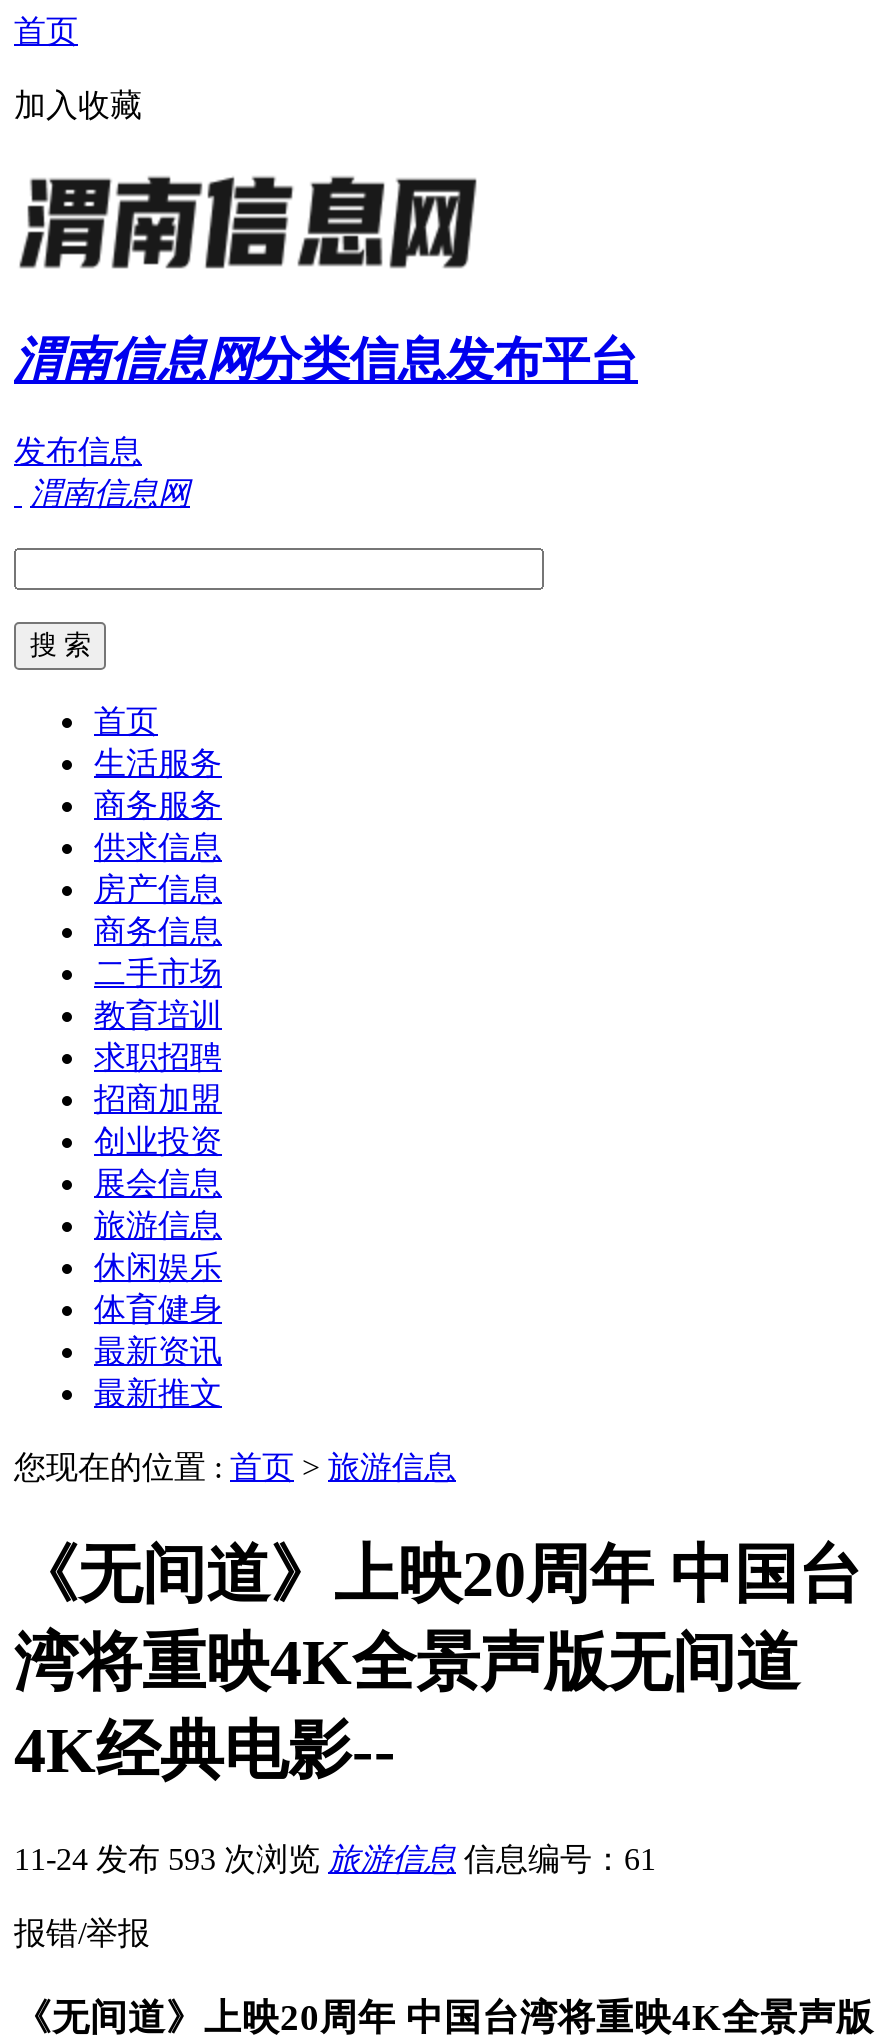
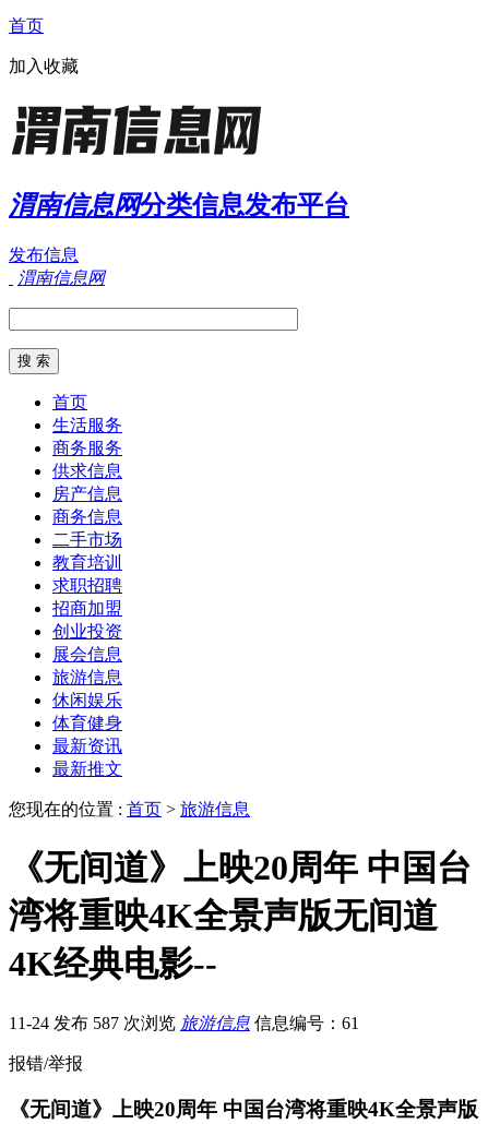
[14,1841,656,1875] 11-24 发布 593 次浏览 旅游信息 信息编号：61 -> [9,1013,359,1032] 11-24 发布 587 次浏览 旅游信息 信息编号：61

